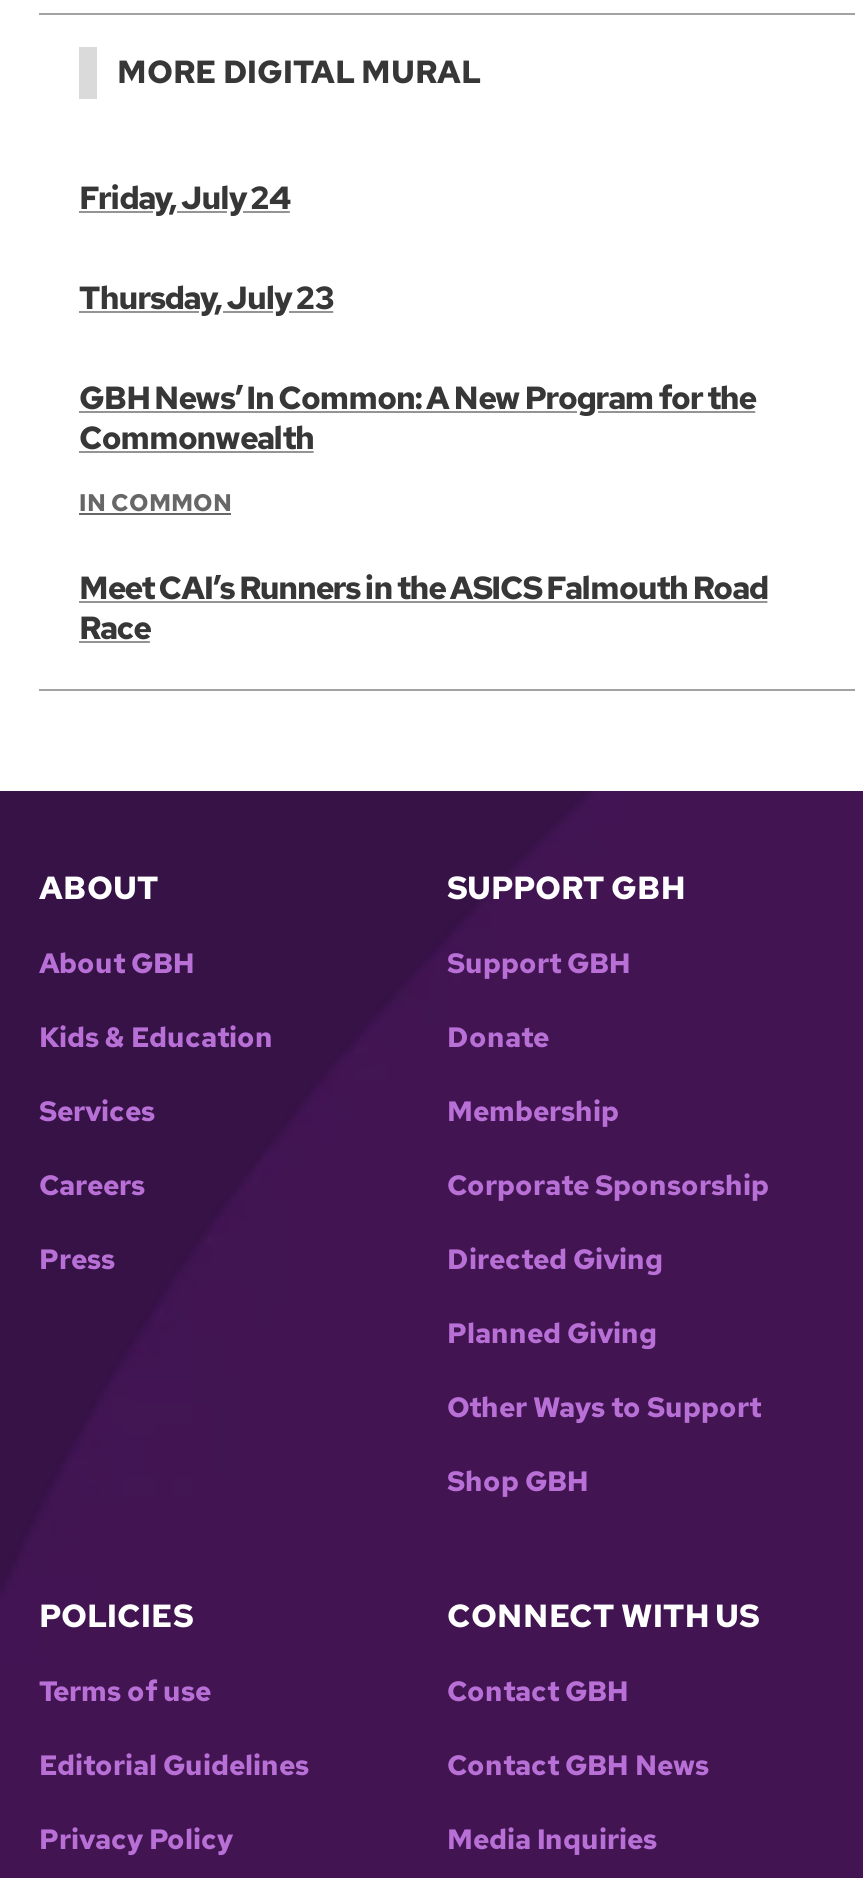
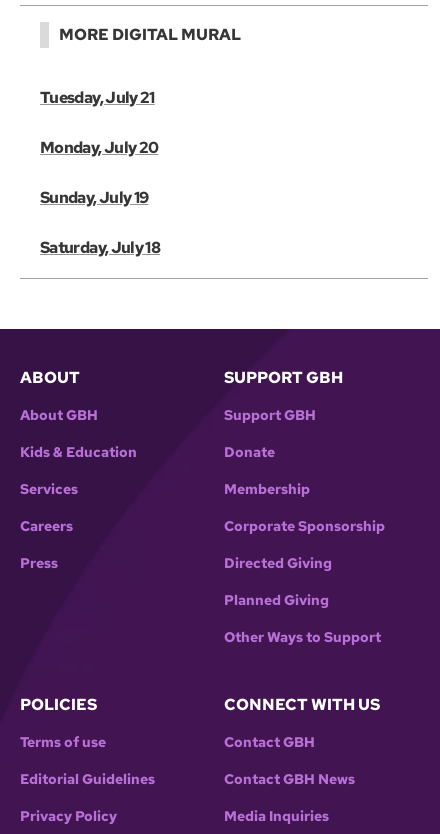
[79,178,767,650] Friday, July 24 | Thursday, July 23 | GBH News’ In Common: A New Program for the | Commonwealth | IN COMMON | Meet CAI’s Runners in the ASICS Falmouth Road | Race -> [40,87,160,258] Tuesday, July 21 | Monday, July 20 | Sunday, July 19 | Saturday, July 18
[447,1464,589,1500] Shop GBH -> none

